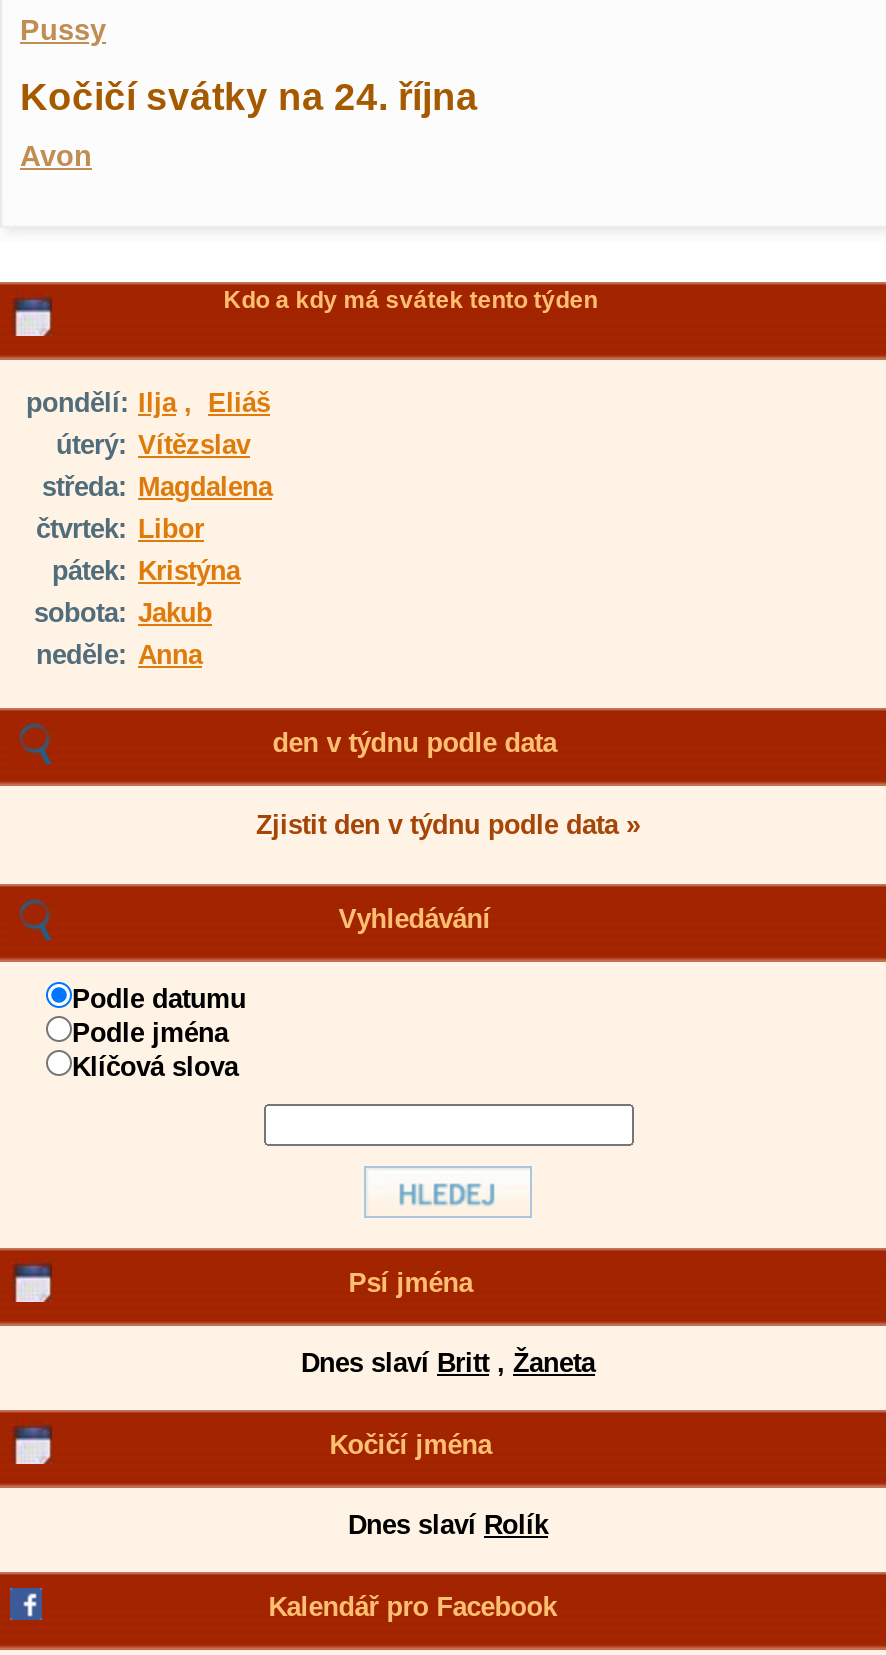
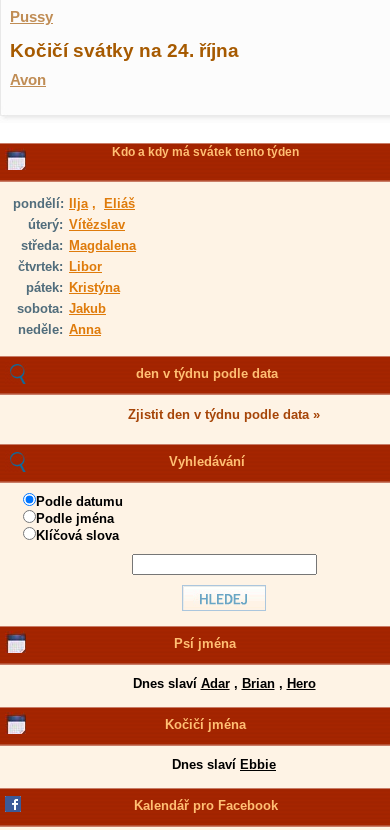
[301,1348,595,1378] Dnes slaví Britt, Žaneta -> [132,676,315,691] Dnes slaví Adar, Brian, Hero
[348,1510,548,1540] Dnes slaví Rolík -> [172,757,276,772] Dnes slaví Ebbie

